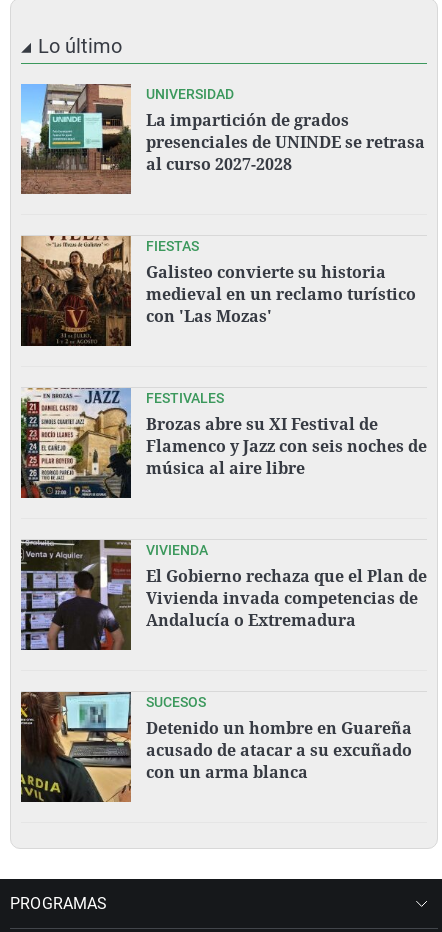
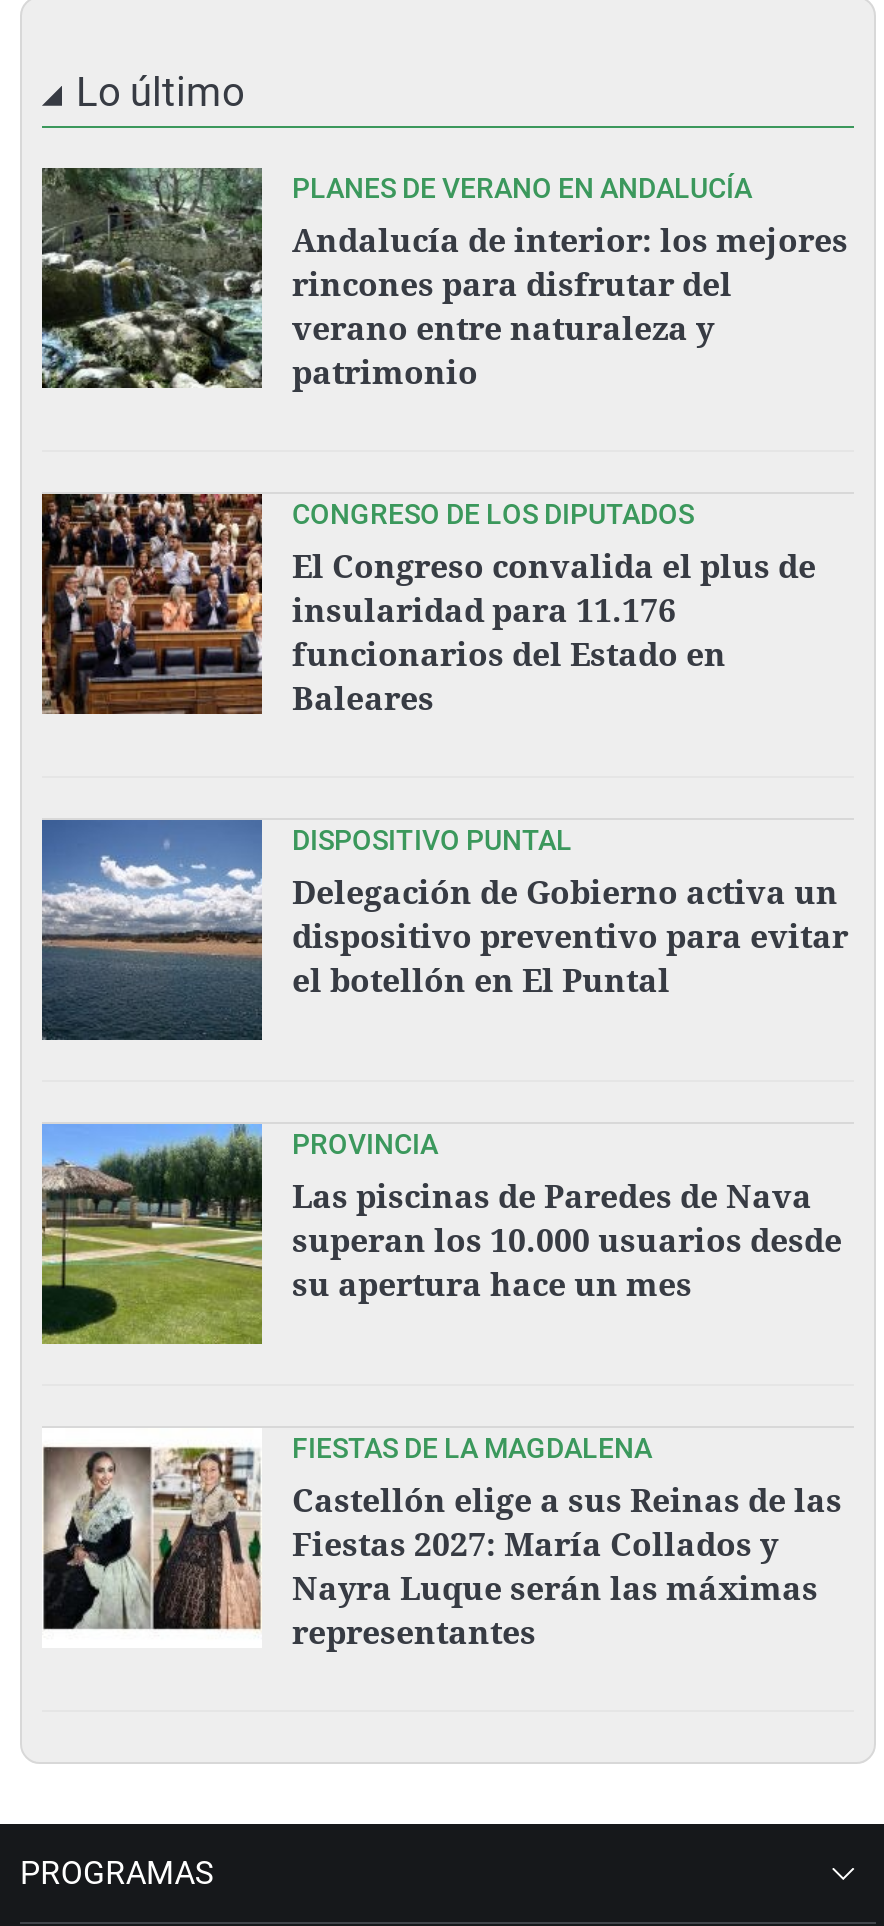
[20,84,425,195] [image] | UNIVERSIDAD | La impartición de grados | presenciales de UNINDE se retrasa | al curso 2027-2028 -> [40,166,848,394] [image] | PLANES DE VERANO EN ANDALUCÍA | Andalucía de interior: los mejores | rincones para disfrutar del | verano entre naturaleza y | patrimonio
[20,235,416,347] [image] | FIESTAS | Galisteo convierte su historia | medieval en un reclamo turístico | con 'Las Mozas' -> [40,492,816,720] [image] | CONGRESO DE LOS DIPUTADOS | El Congreso convalida el plus de | insularidad para 11.176 | funcionarios del Estado en | Baleares
[20,387,427,499] [image] | FESTIVALES | Brozas abre su XI Festival de | Flamenco y Jazz con seis noches de | música al aire libre -> [40,818,848,1042] [image] | DISPOSITIVO PUNTAL | Delegación de Gobierno activa un | dispositivo preventivo para evitar | el botellón en El Puntal
[20,539,427,651] [image] | VIVIENDA | El Gobierno rechaza que el Plan de | Vivienda invada competencias de | Andalucía o Extremadura -> [40,1122,842,1346] [image] | PROVINCIA | Las piscinas de Paredes de Nava | superan los 10.000 usuarios desde | su apertura hace un mes
[20,691,412,803] [image] | SUCESOS | Detenido un hombre en Guareña | acusado de atacar a su excuñado | con un arma blanca -> [42,1432,842,1654] [image] | FIESTAS DE LA MAGDALENA | Castellón elige a sus Reinas de las | Fiestas 2027: María Collados y | Nayra Luque serán las máximas | representantes

